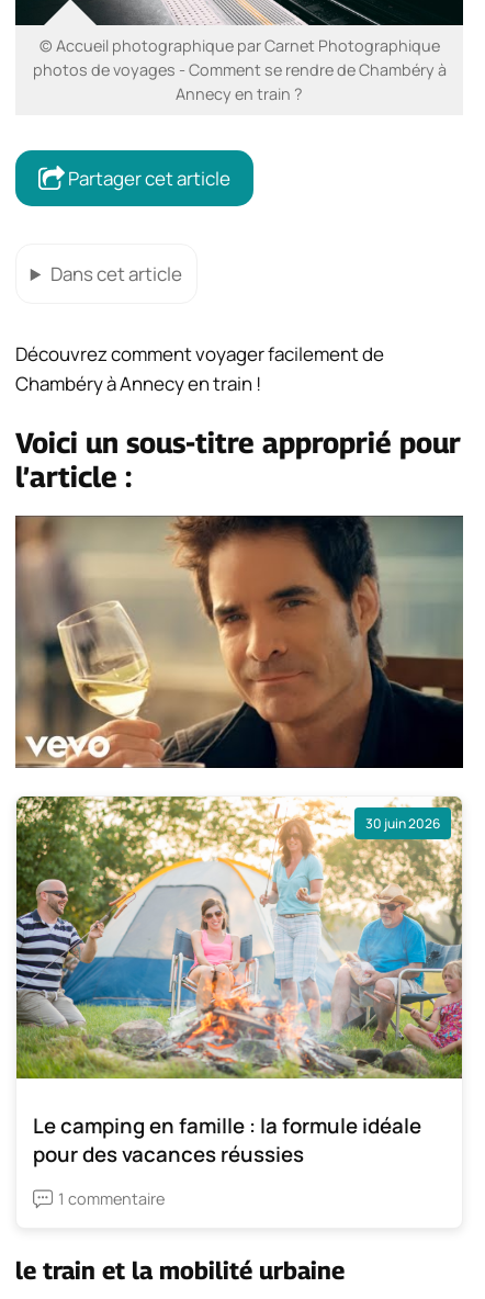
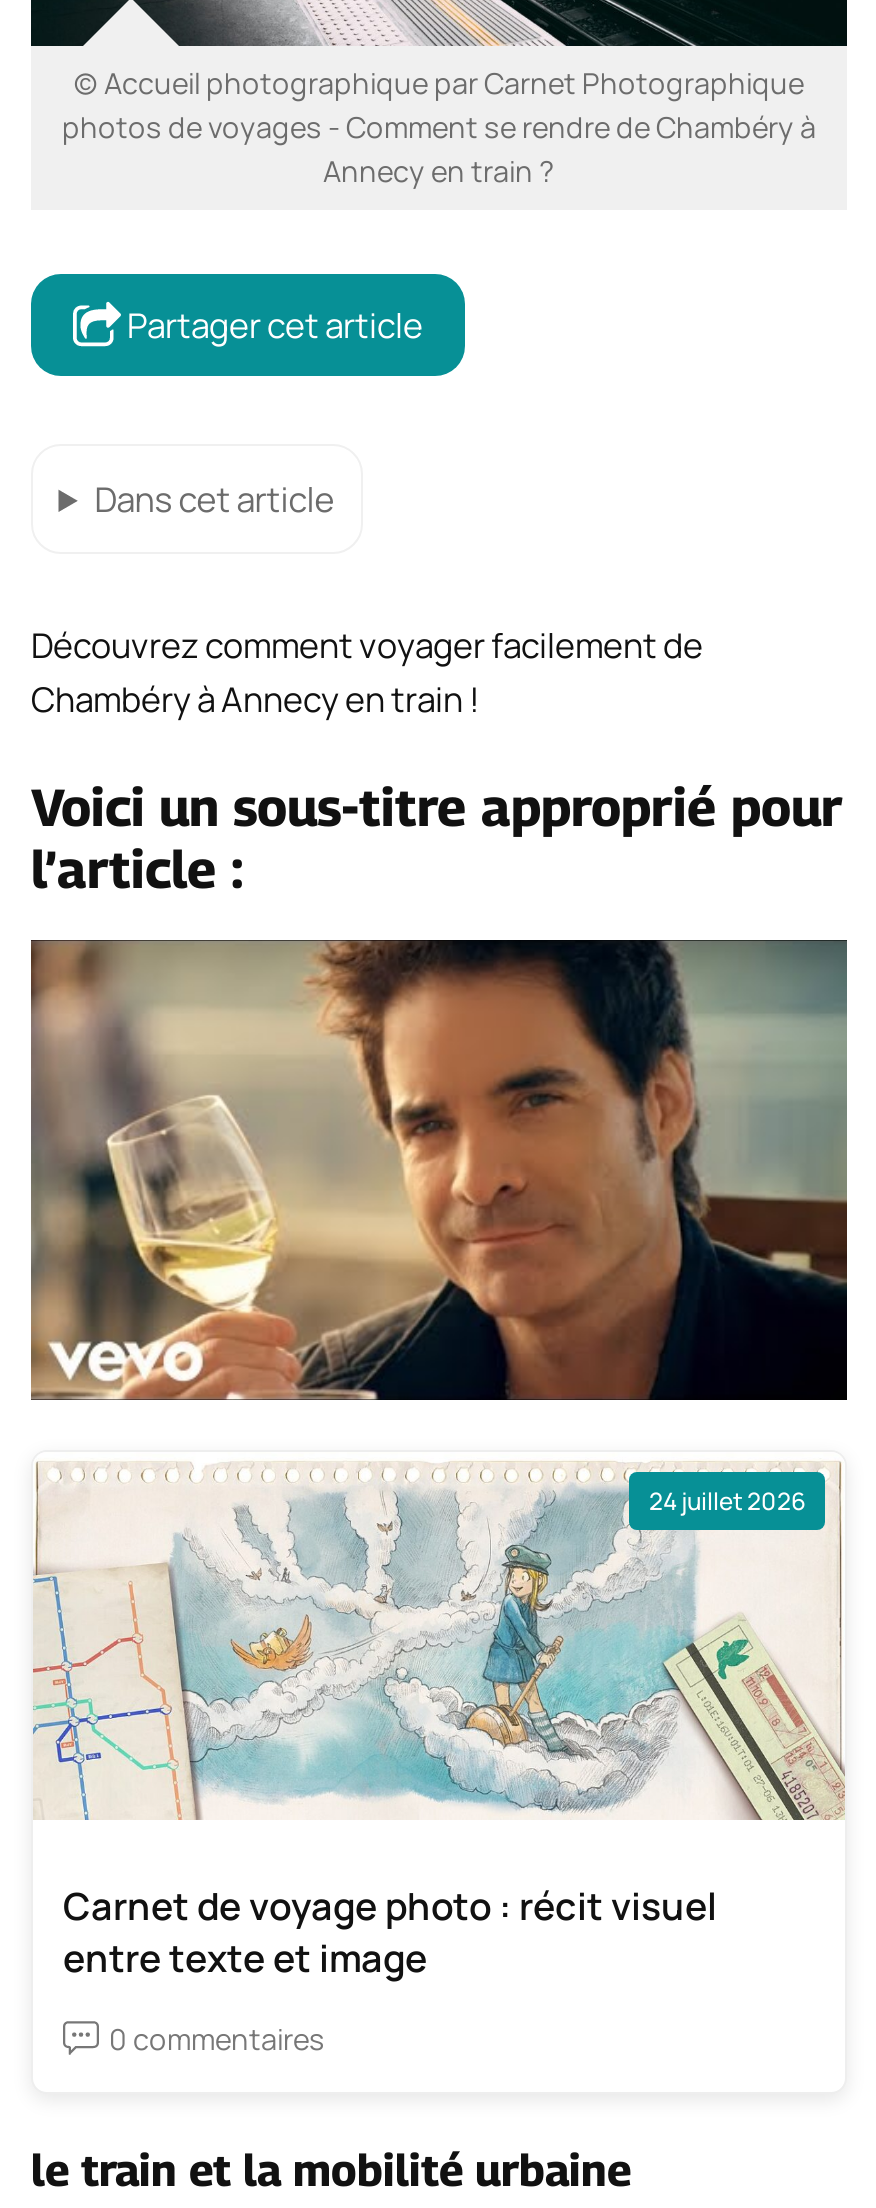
[15,795,463,1080] [image] | 30 juin 2026 -> [33,1452,845,1820] [image] | 24 juillet 2026
[33,1112,421,1169] Le camping en famille : la formule idéale | pour des vacances réussies -> [63,1880,717,1984] Carnet de voyage photo : récit visuel | entre texte et image
[58,1188,165,1209] 1 commentaire -> [109,2020,325,2058] 0 commentaires

